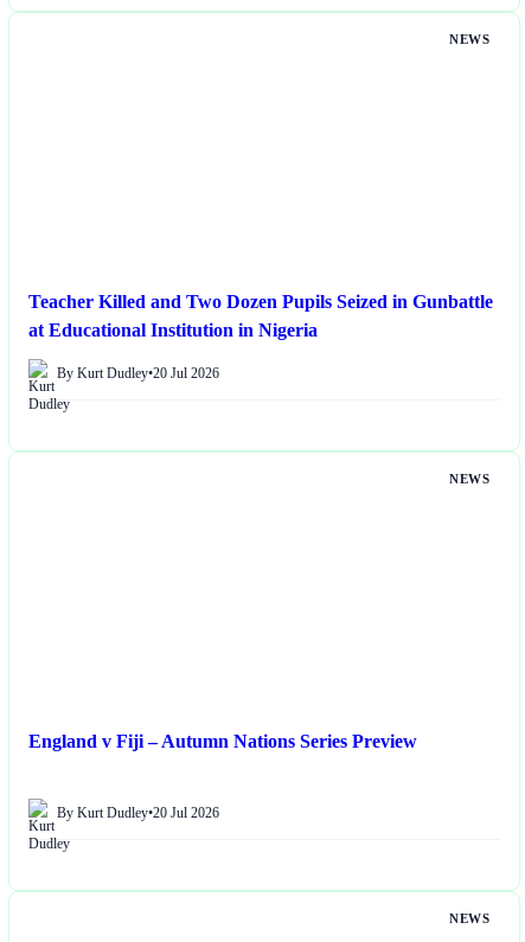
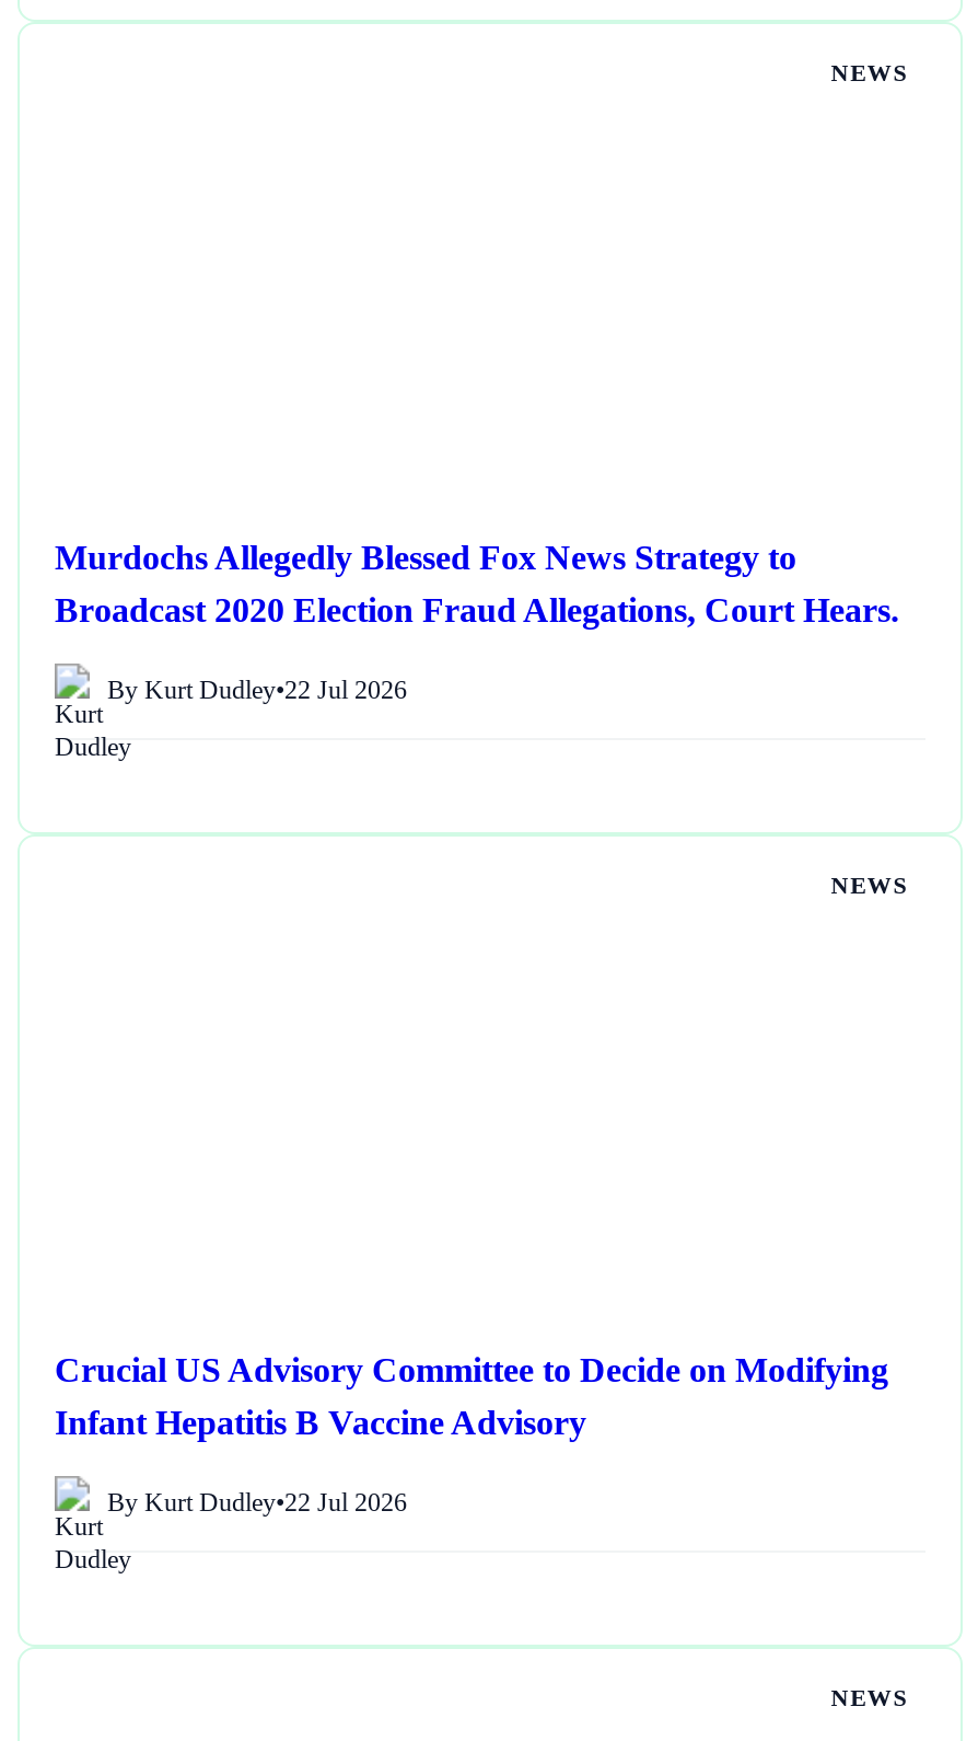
[28,292,493,340] Teacher Killed and Two Dozen Pupils Seized in Gunbattle | at Educational Institution in Nigeria -> [55,539,899,629] Murdochs Allegedly Blessed Fox News Strategy to | Broadcast 2020 Election Fraud Allegations, Court Hears.
[57,365,219,381] By Kurt Dudley•20 Jul 2026 -> [107,674,407,705] By Kurt Dudley•22 Jul 2026
[28,731,417,751] England v Fiji – Autumn Nations Series Preview -> [55,1352,888,1441] Crucial US Advisory Committee to Decide on Modifying | Infant Hepatitis B Vaccine Advisory
[57,804,219,821] By Kurt Dudley•20 Jul 2026 -> [107,1486,407,1517] By Kurt Dudley•22 Jul 2026

